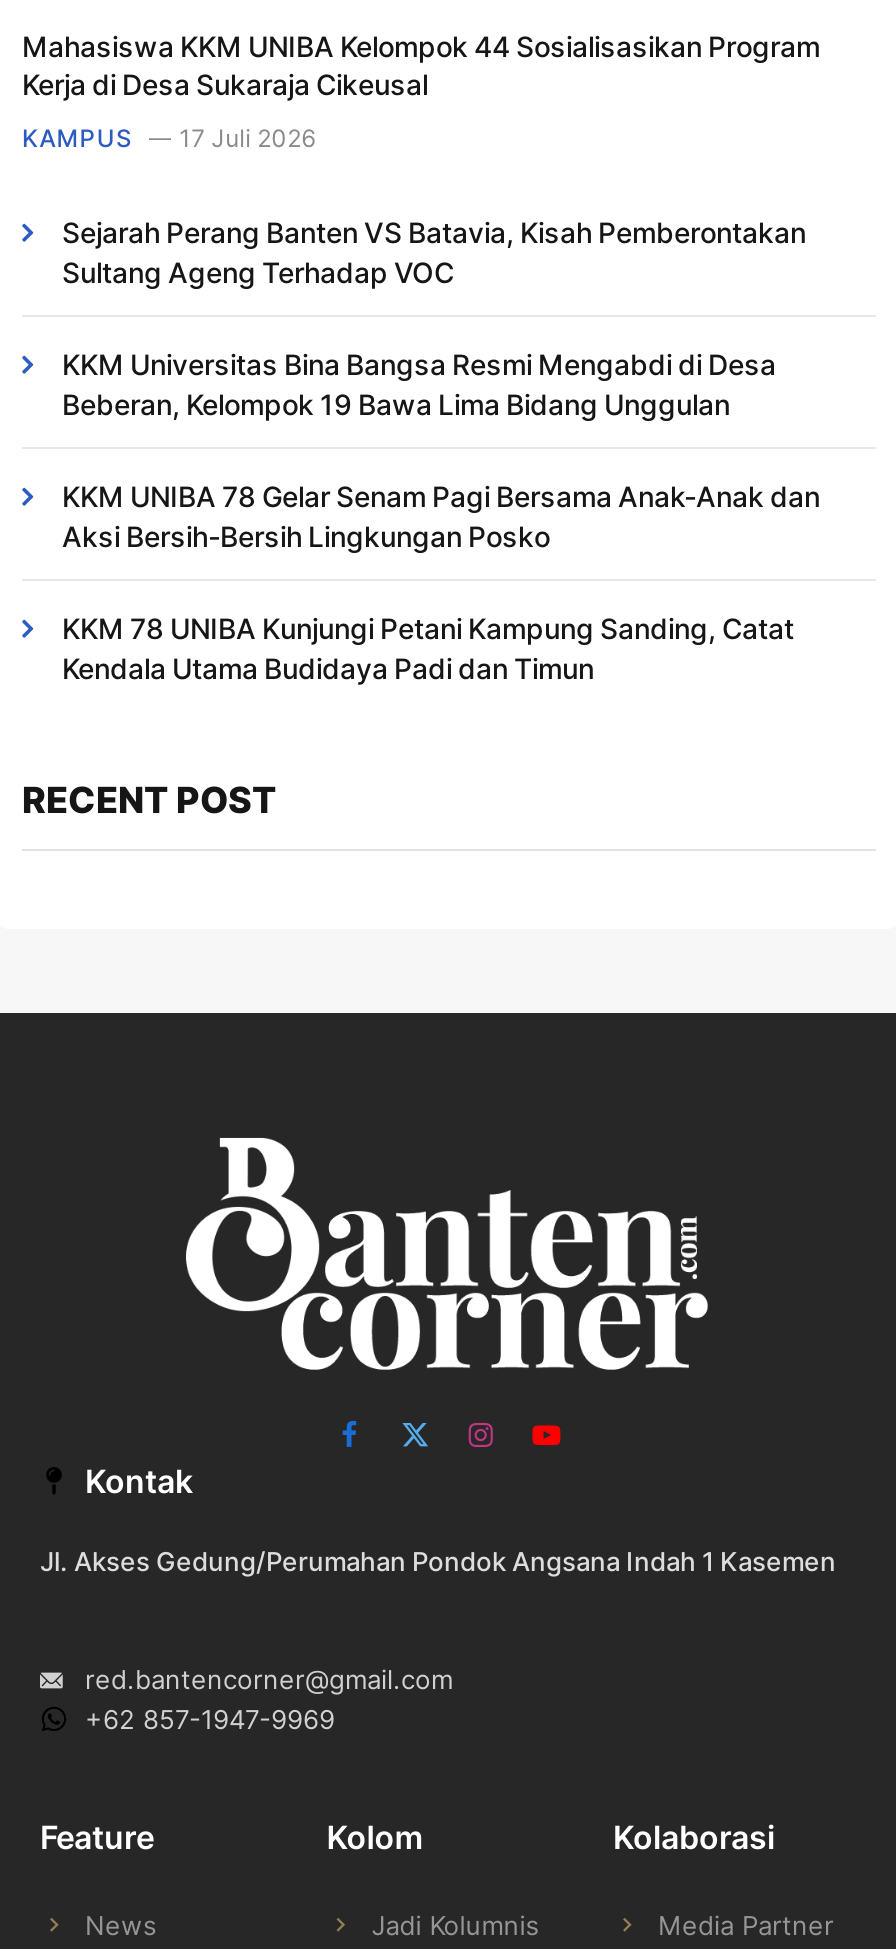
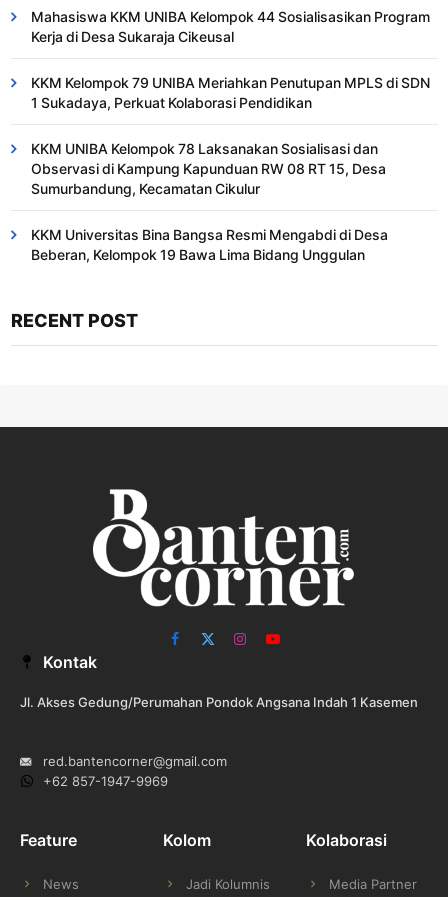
[22,122,315,152] KAMPUS | 17 Juli 2026 -> [31,74,430,111] KKM Kelompok 79 UNIBA Meriahkan Penutupan MPLS di SDN | 1 Sukadaya, Perkuat Kolaborasi Pendidikan
[62,214,806,288] Sejarah Perang Banten VS Batavia, Kisah Pemberontakan | Sultang Ageng Terhadap VOC -> [31,140,386,197] KKM UNIBA Kelompok 78 Laksanakan Sosialisasi dan | Observasi di Kampung Kapunduan RW 08 RT 15, Desa | Sumurbandung, Kecamatan Cikulur
moved [62,346,776,420] -> [31,226,388,263]: KKM Universitas Bina Bangsa Resmi Mengabdi di Desa | Beberan, Kelompok 19 Bawa Lima Bidang Unggulan
[62,478,820,684] KKM UNIBA 78 Gelar Senam Pagi Bersama Anak-Anak dan | Aksi Bersih-Bersih Lingkungan Posko | KKM 78 UNIBA Kunjungi Petani Kampung Sanding, Catat | Kendala Utama Budidaya Padi dan Timun -> none

